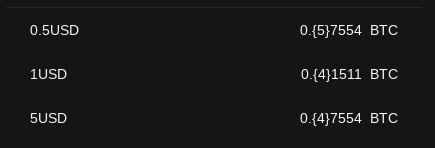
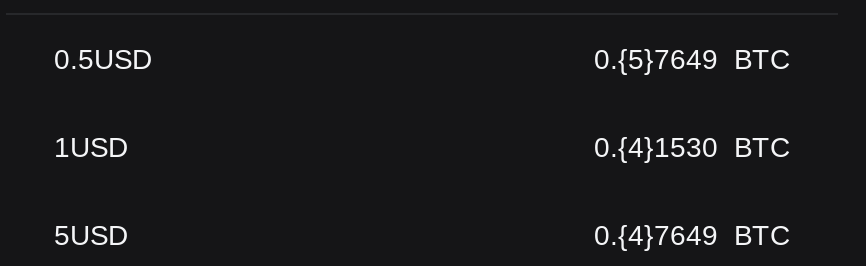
[300,22,398,38] 0.{5}7554 BTC -> [594,43,790,75] 0.{5}7649 BTC
[301,66,398,82] 0.{4}1511 BTC -> [594,131,790,163] 0.{4}1530 BTC
[300,110,398,126] 0.{4}7554 BTC -> [594,219,790,251] 0.{4}7649 BTC

